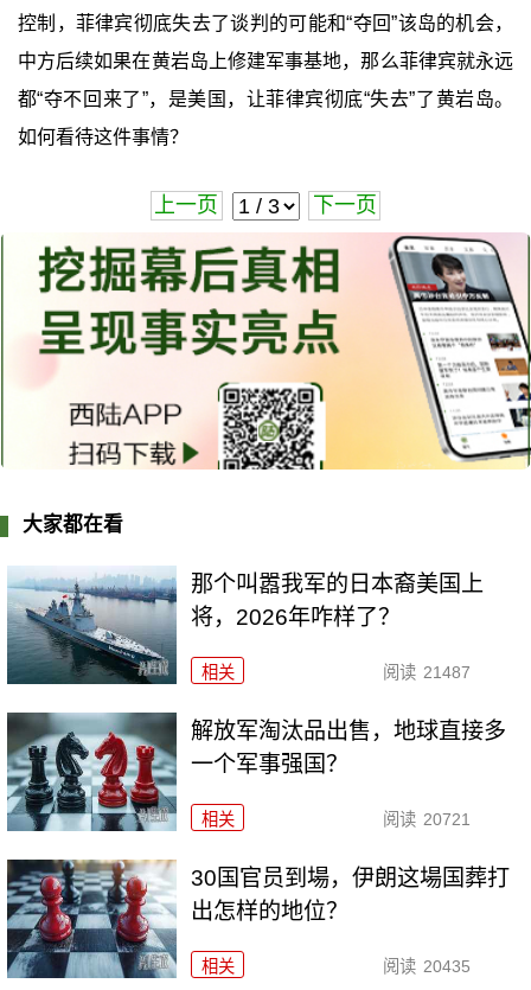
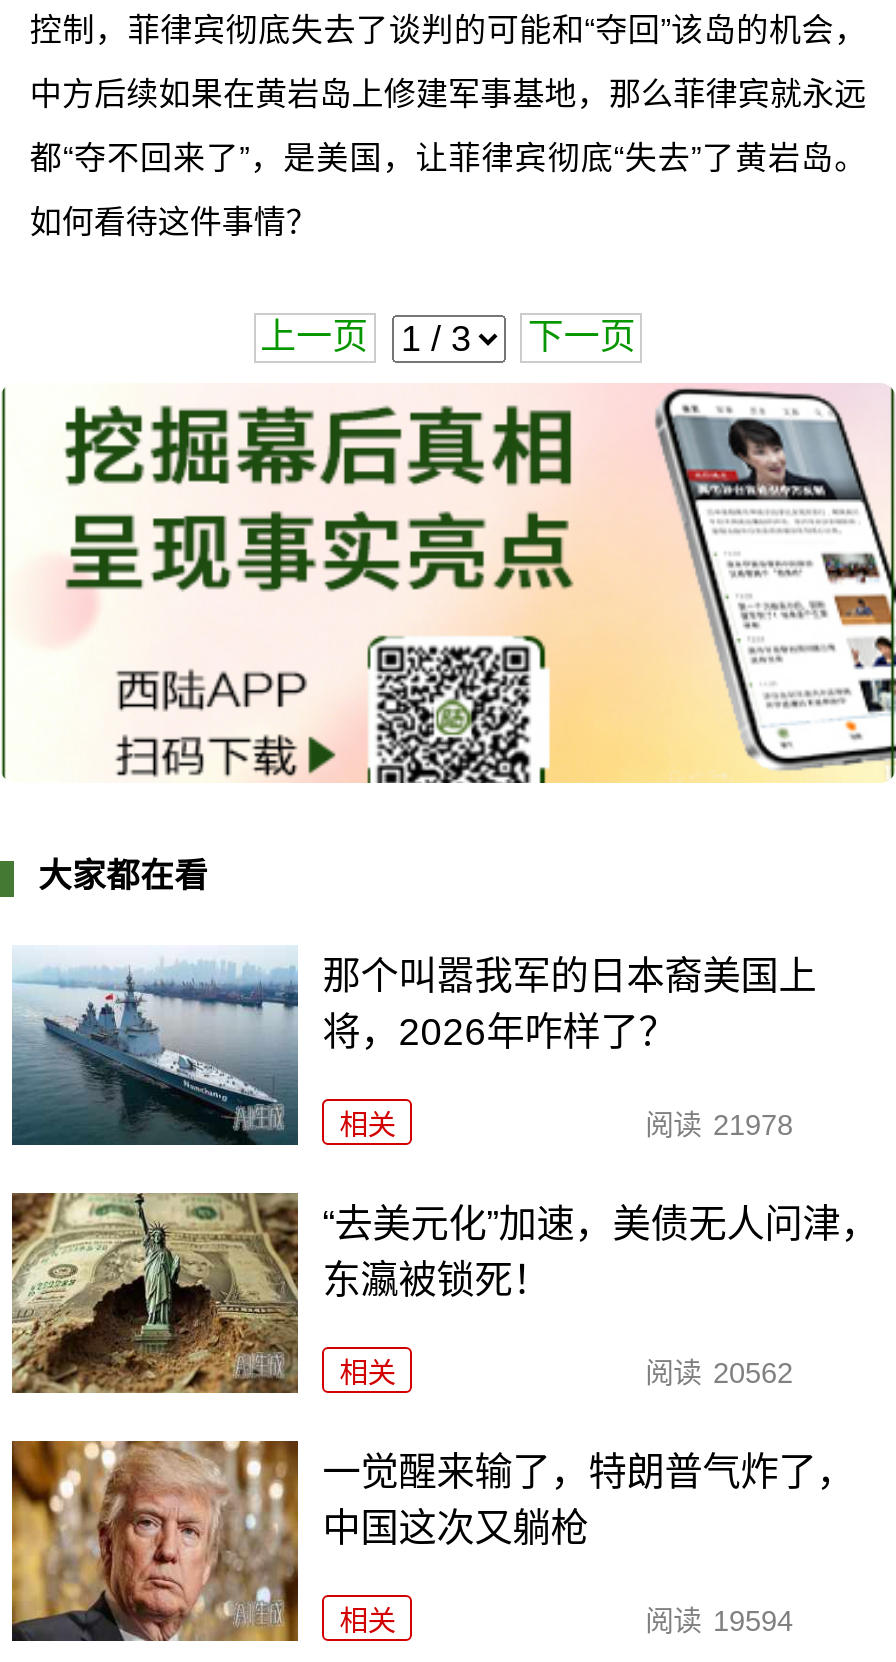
[382,663,470,682] 阅读 21487 -> [645,1109,793,1141] 阅读 21978
[6,711,506,832] [image] | 解放军淘汰品出售，地球直接多 | 一个军事强国？ -> [10,1191,879,1395] [image] | “去美元化”加速，美债无人问津， | 东瀛被锁死！
[382,810,470,829] 阅读 20721 -> [645,1357,793,1389] 阅读 20562
[6,858,510,979] [image] | 30国官员到場，伊朗这場国葬打 | 出怎样的地位？ -> [10,1439,855,1643] [image] | 一觉醒来输了，特朗普气炸了， | 中国这次又躺枪
[382,957,470,976] 阅读 20435 -> [645,1605,793,1637] 阅读 19594

